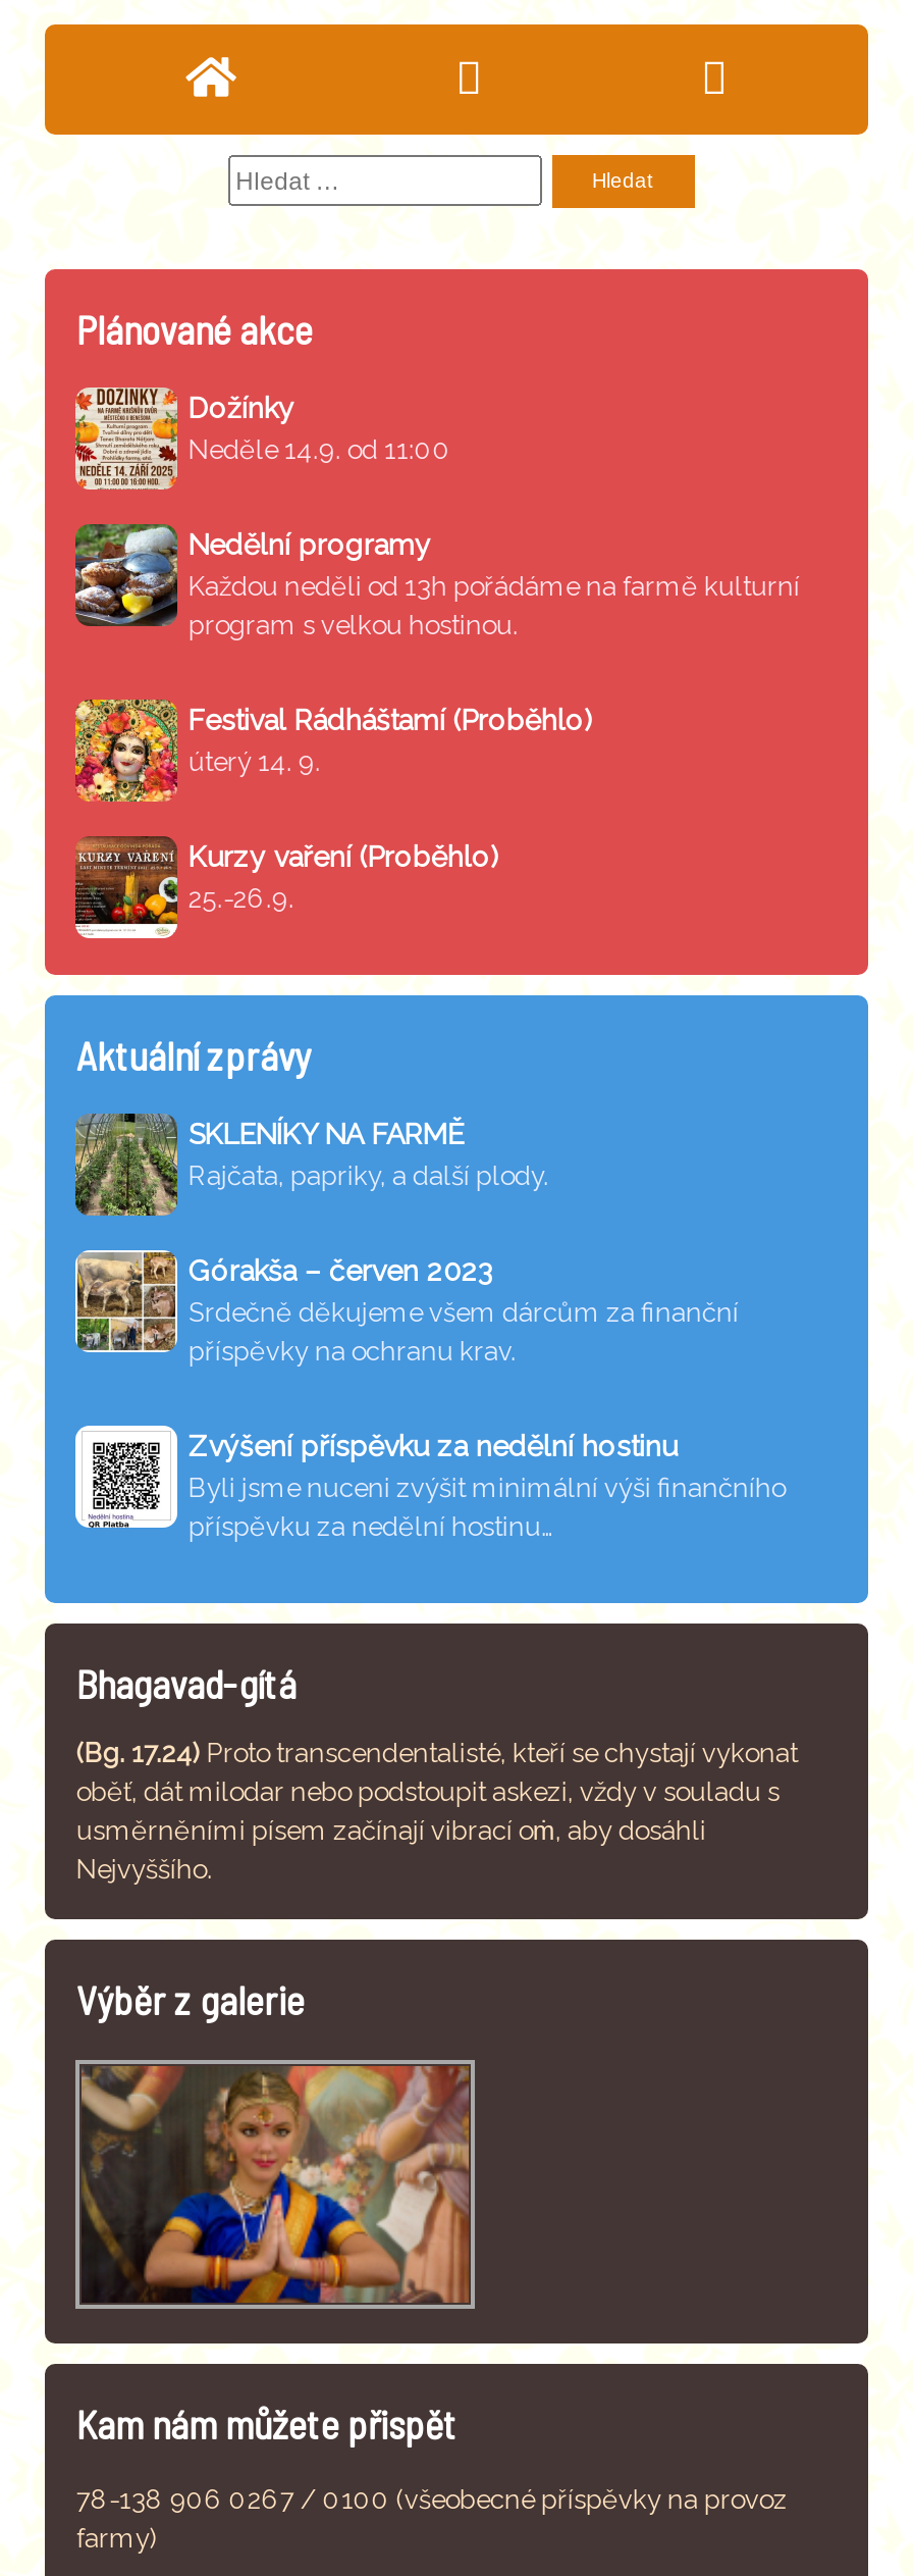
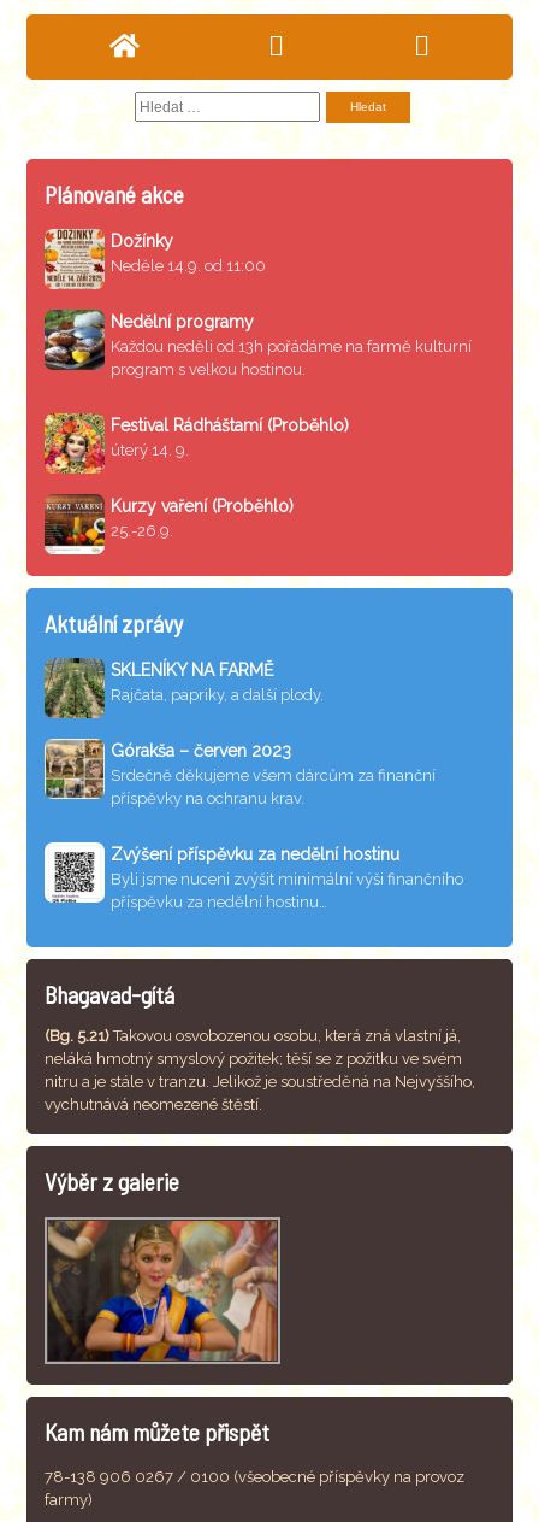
[76,1737,798,1884] (Bg. 17.24) Proto transcendentalisté, kteří se chystají vykonat | oběť, dát milodar nebo podstoupit askezi, vždy v souladu s | usměrněními písem začínají vibrací oṁ, aby dosáhli | Nejvyššího. -> [45,1026,476,1113] (Bg. 5.21) Takovou osvobozenou osobu, která zná vlastní já, | neláká hmotný smyslový požitek; těší se z požitku ve svém | nitru a je stále v tranzu. Jelikož je soustředěná na Nejvyššího, | vychutnává neomezené štěstí.

